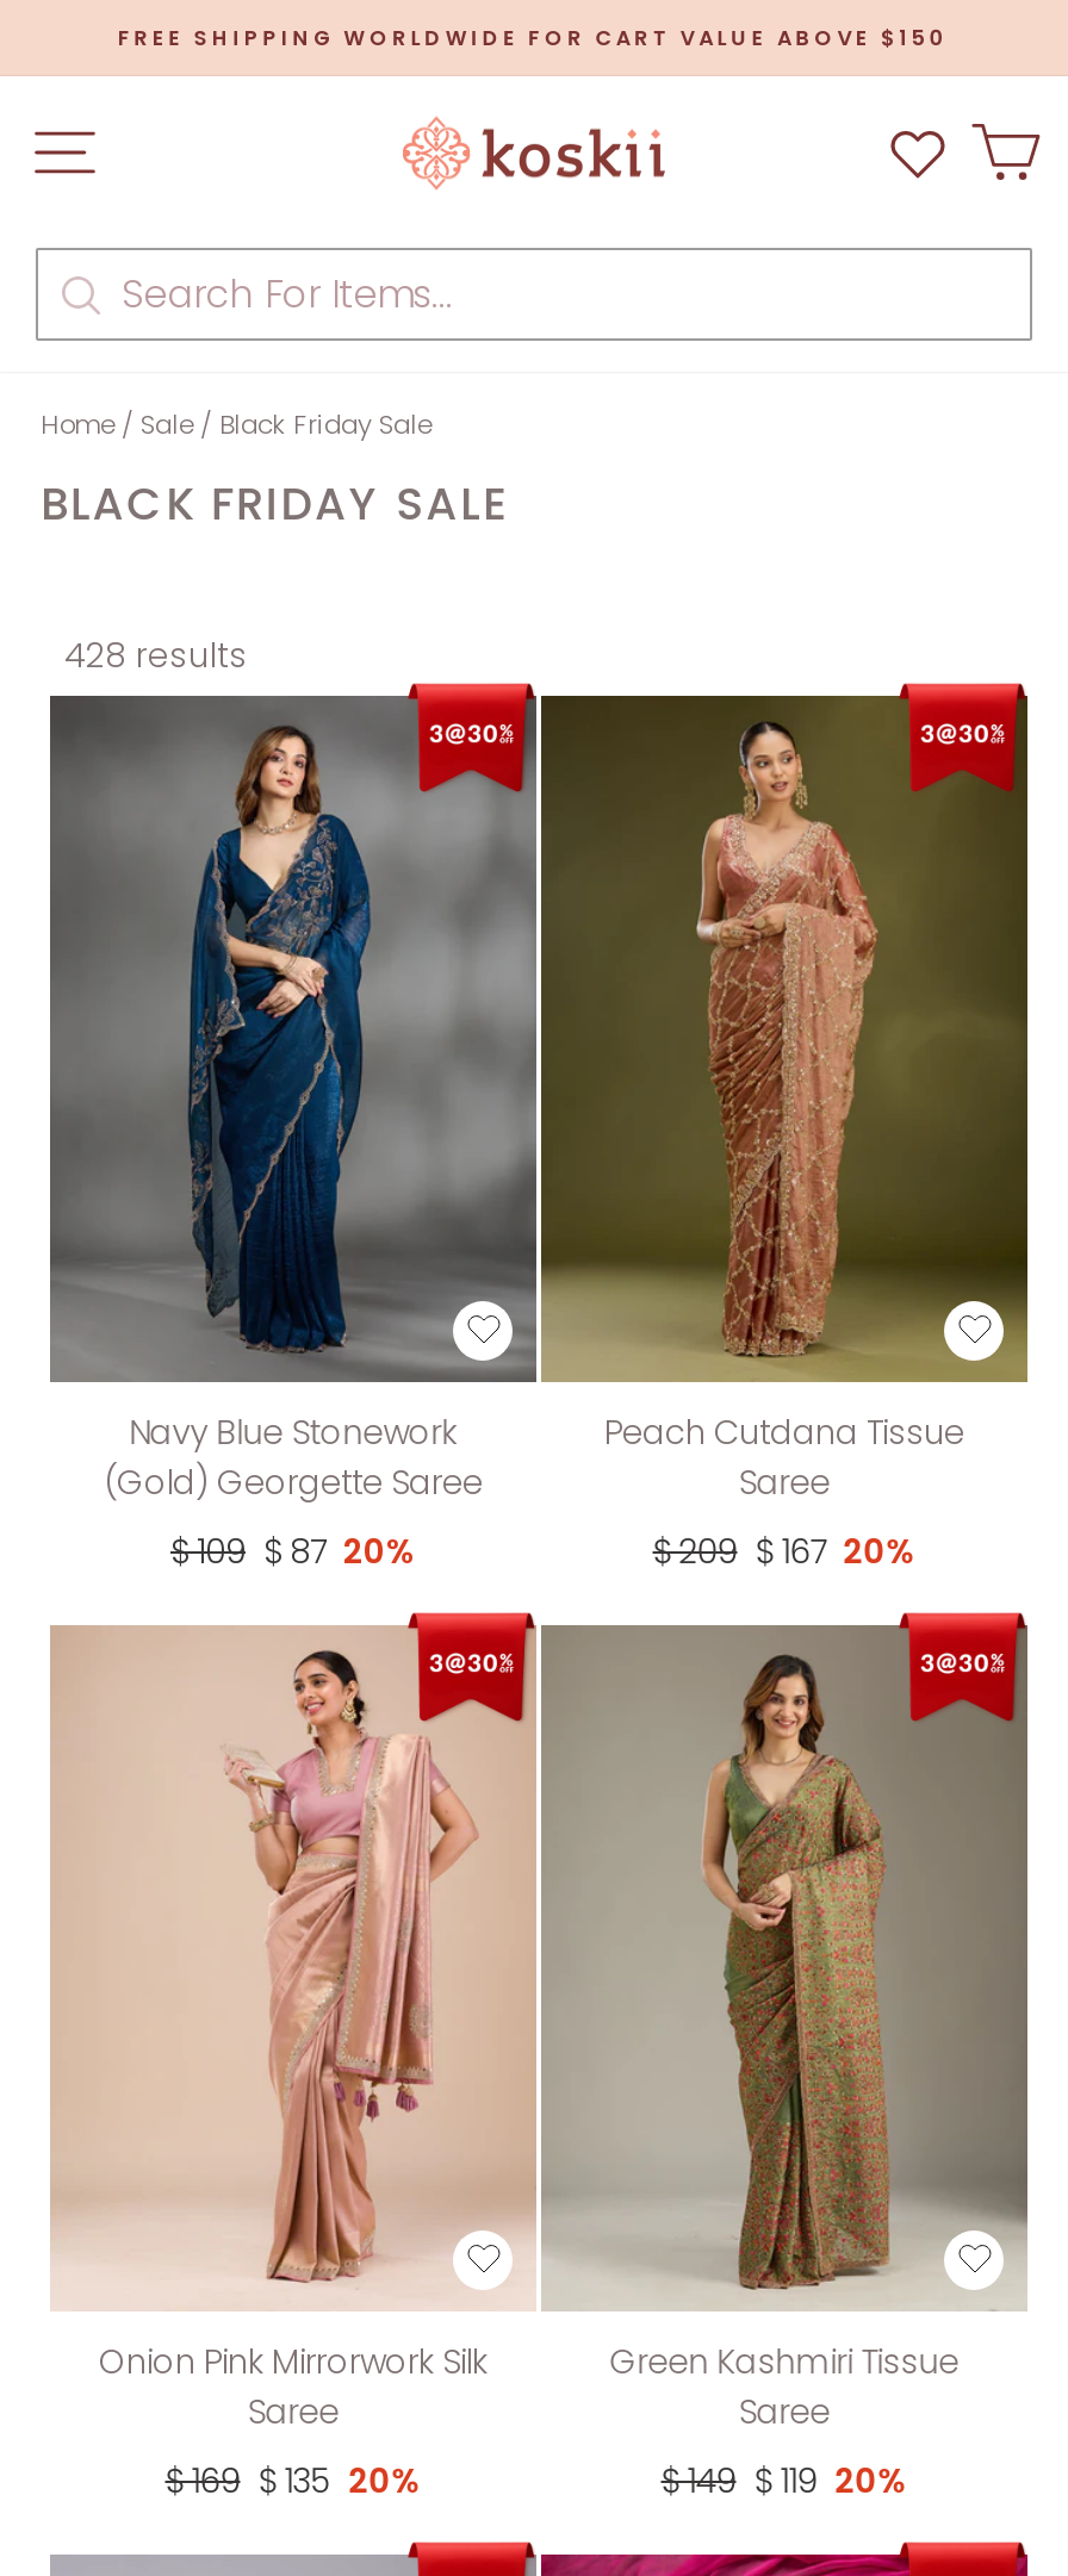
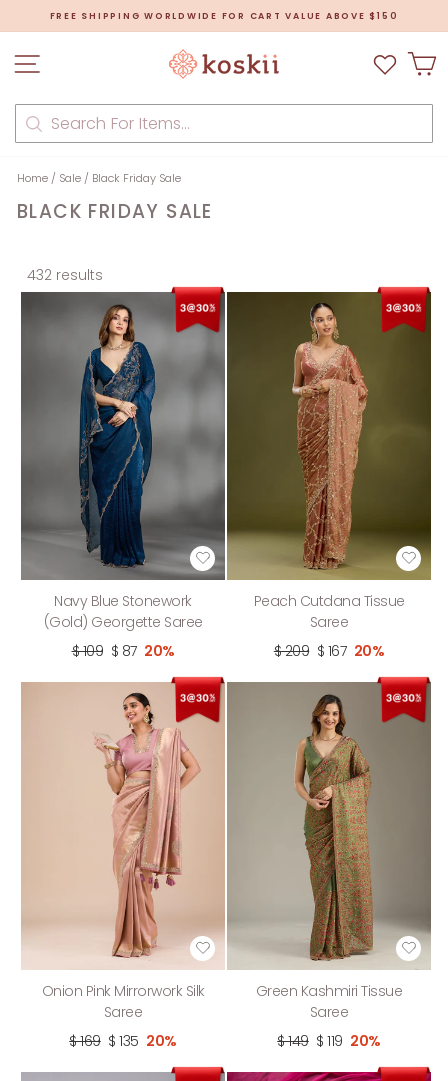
[64,630,248,678] 428 results -> [27,264,103,284] 432 results

